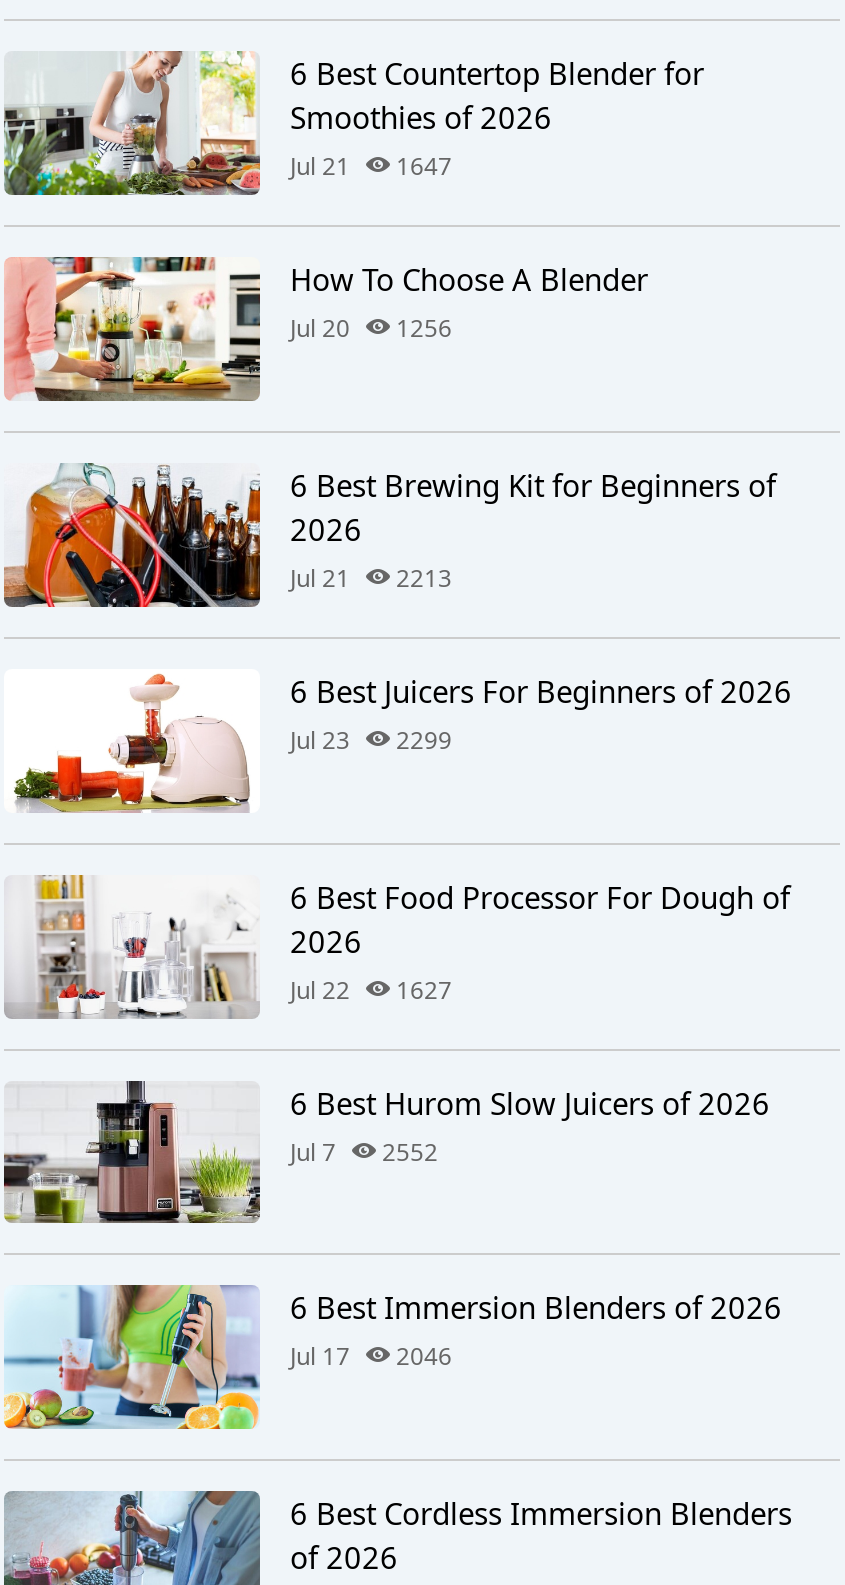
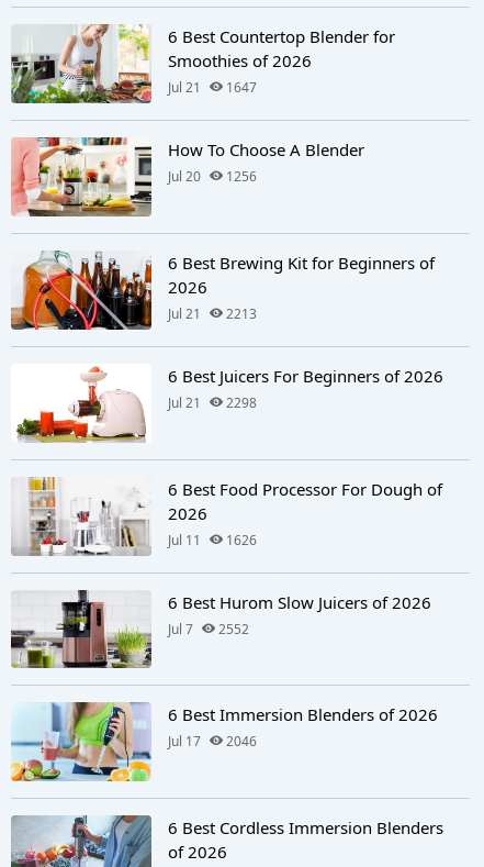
[290,723,356,757] Jul 23 -> [168,393,204,412] Jul 21
[390,723,452,757] 2299 -> [223,393,257,412] 2298
[290,973,356,1007] Jul 22 -> [168,531,204,549] Jul 11
[390,973,452,1007] 1627 -> [223,531,257,549] 1626

